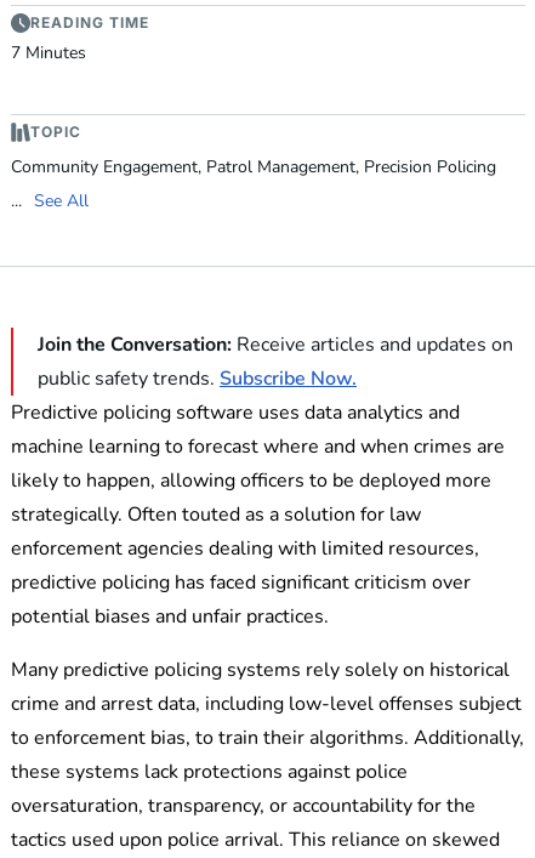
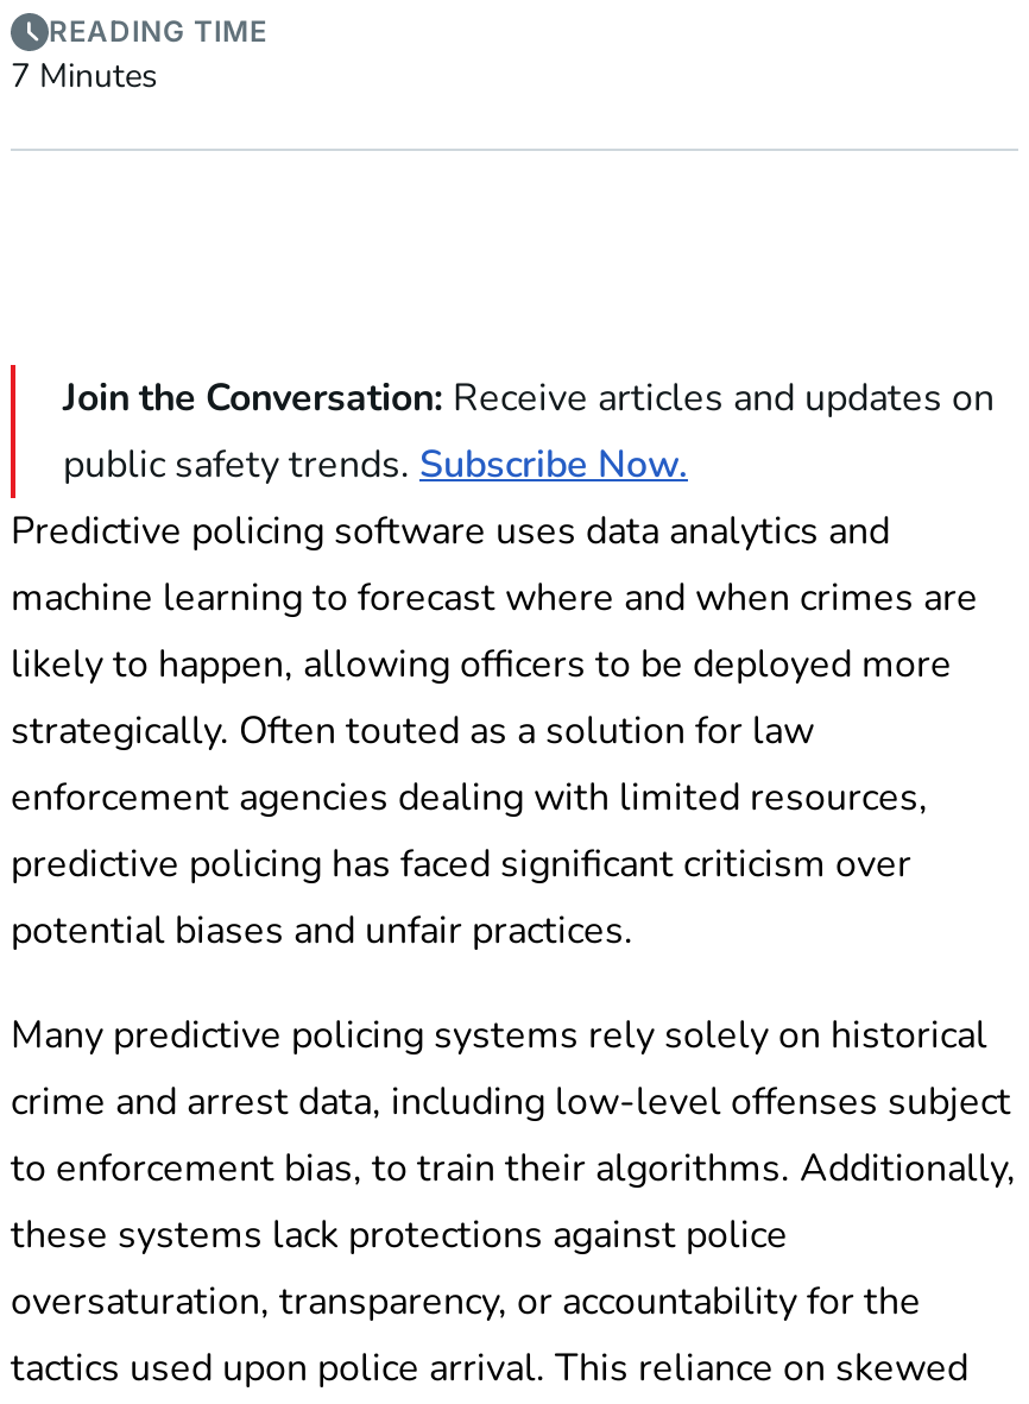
[11,122,496,212] TOPIC | Community Engagement, Patrol Management, Precision Policing | ... See All -> none

